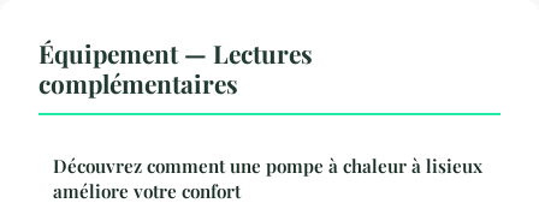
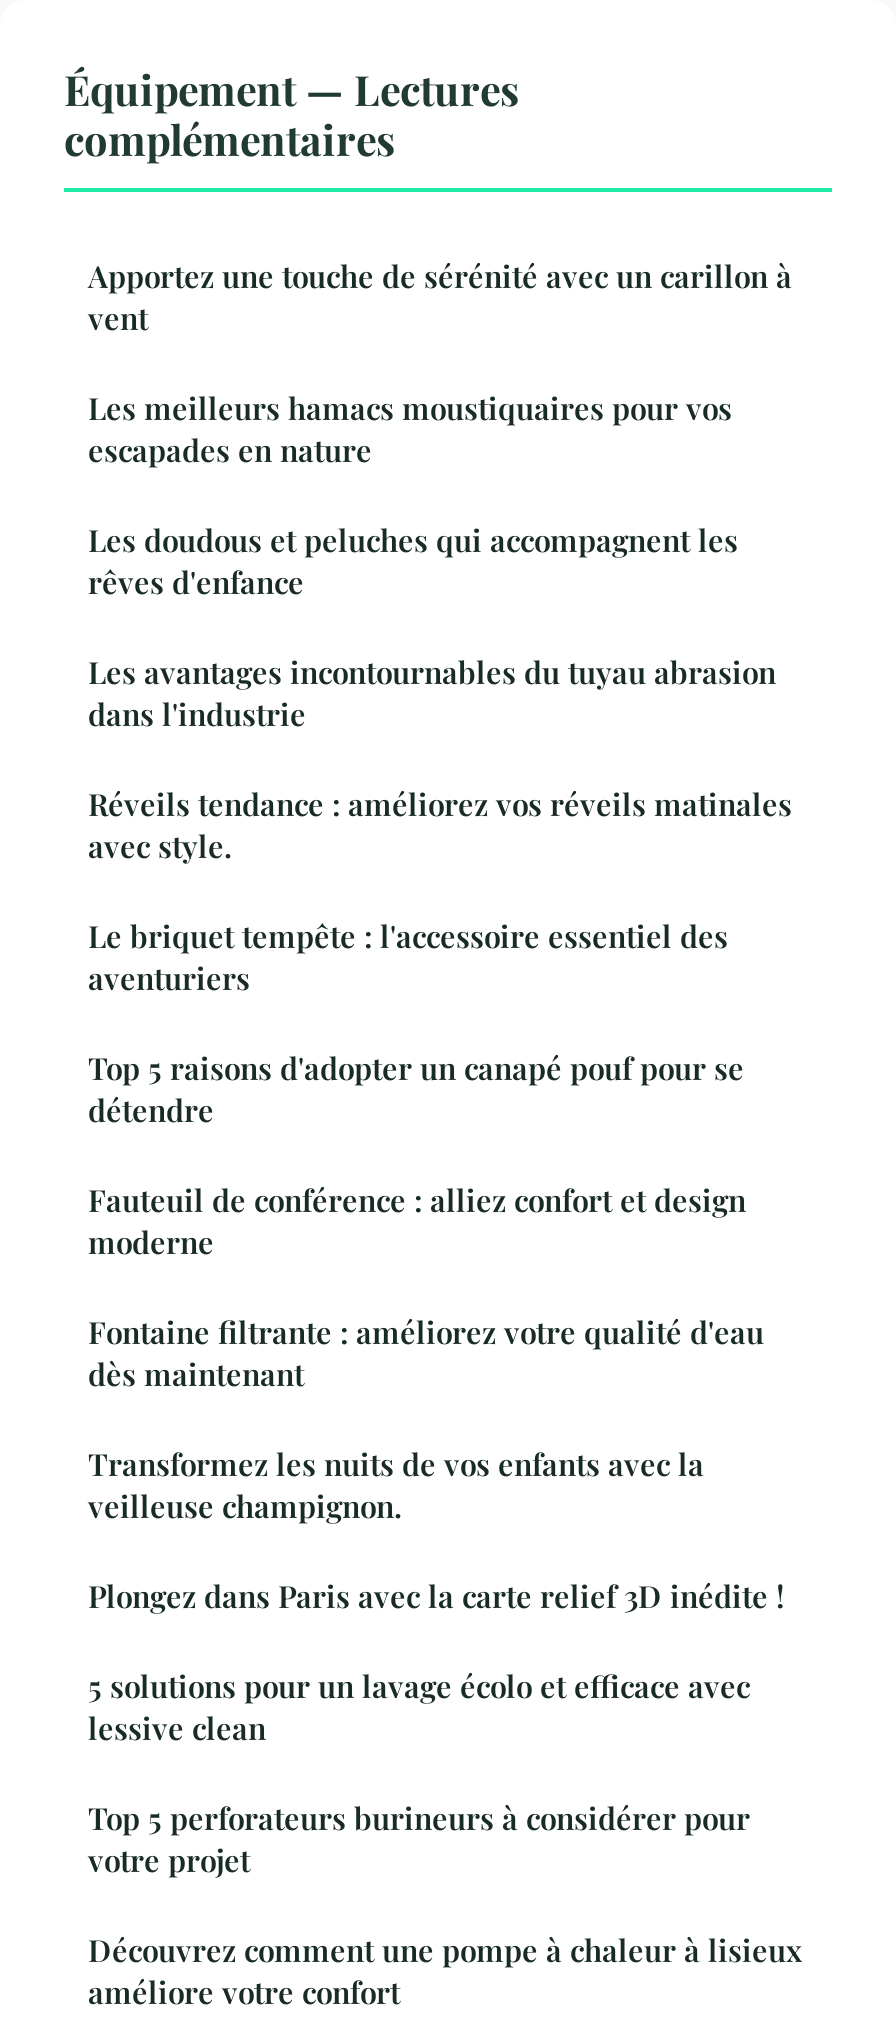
none -> [88,256,792,1880] Apportez une touche de sérénité avec un carillon à | vent | Les meilleurs hamacs moustiquaires pour vos | escapades en nature | Les doudous et peluches qui accompagnent les | rêves d'enfance | Les avantages incontournables du tuyau abrasion | dans l'industrie | Réveils tendance : améliorez vos réveils matinales | avec style. | Le briquet tempête : l'accessoire essentiel des | aventuriers | Top 5 raisons d'adopter un canapé pouf pour se | détendre | Fauteuil de conférence : alliez confort et design | moderne | Fontaine filtrante : améliorez votre qualité d'eau | dès maintenant | Transformez les nuits de vos enfants avec la | veilleuse champignon. | Plongez dans Paris avec la carte relief 3D inédite ! | 5 solutions pour un lavage écolo et efficace avec | lessive clean | Top 5 perforateurs burineurs à considérer pour | votre projet

